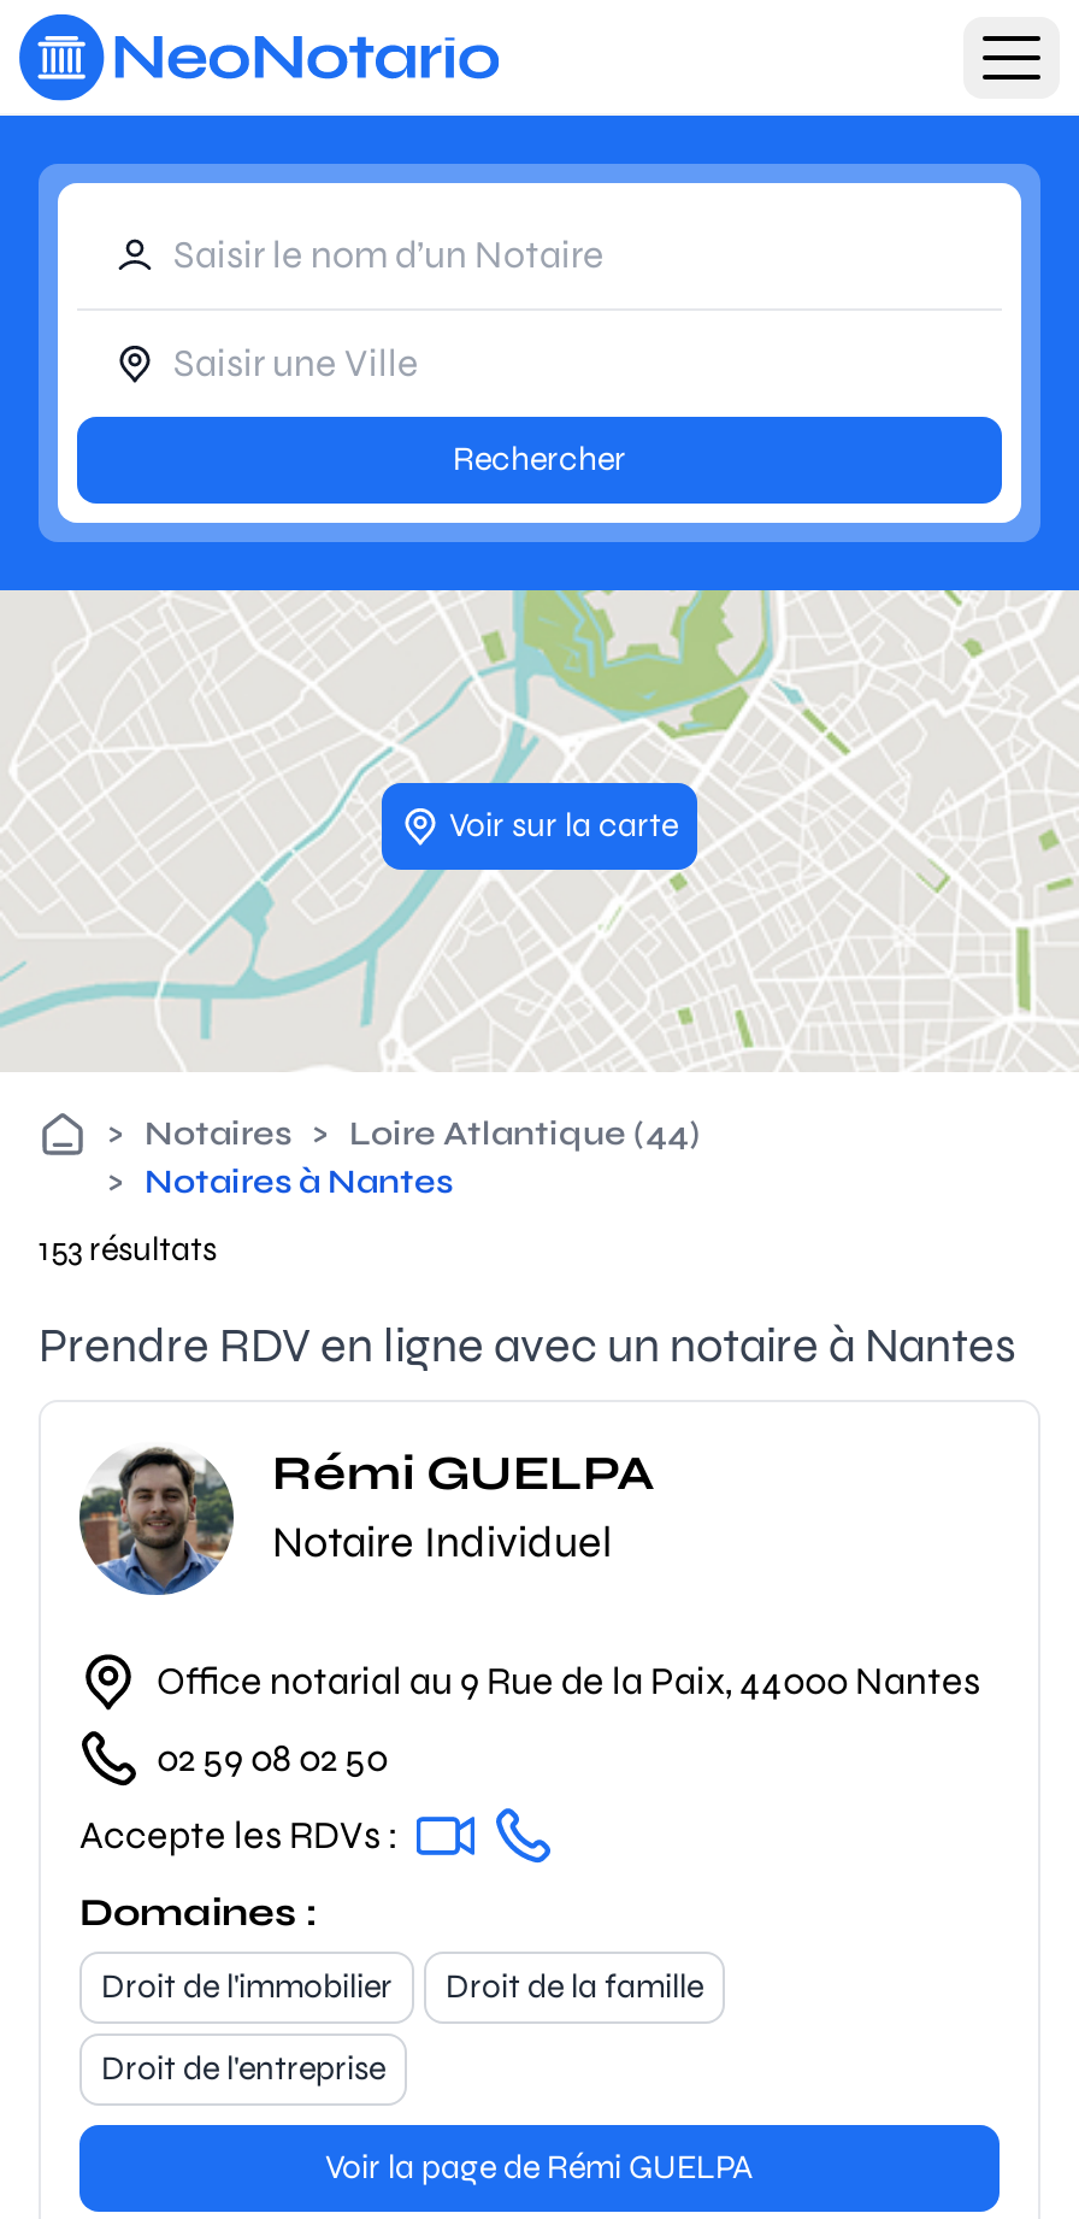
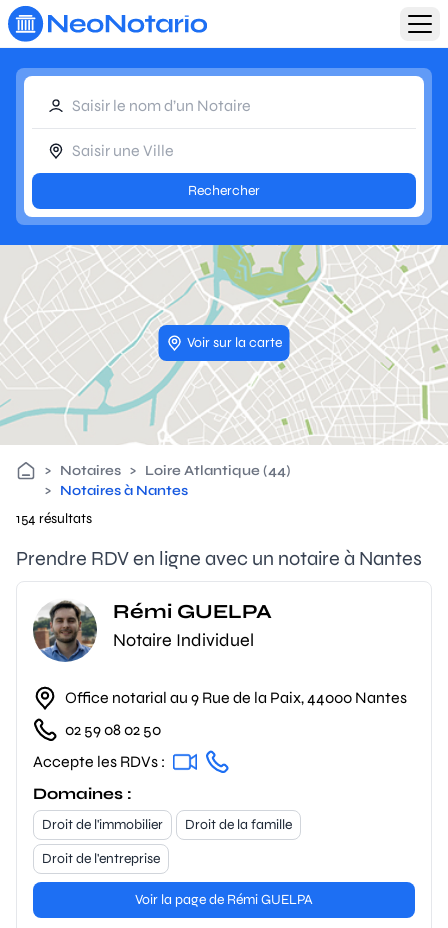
[39,1229,217,1270] 153 résultats -> [16,510,92,527] 154 résultats

